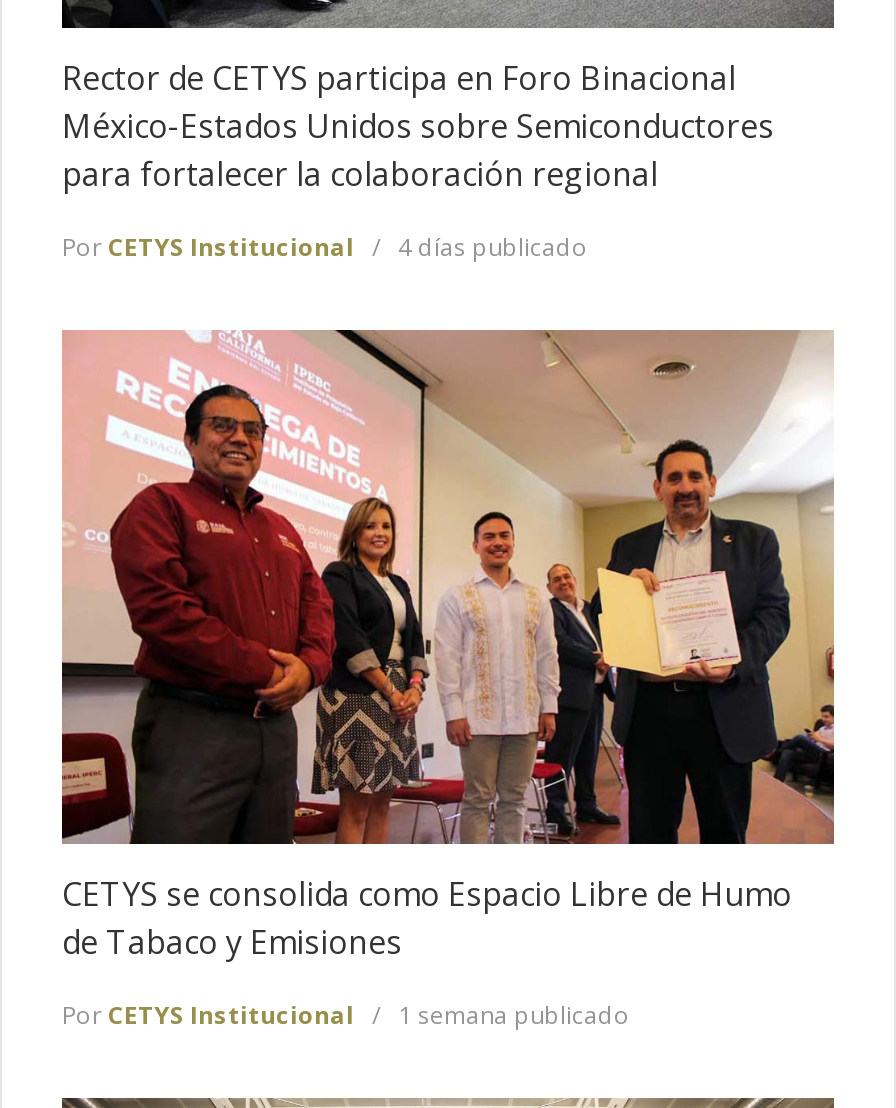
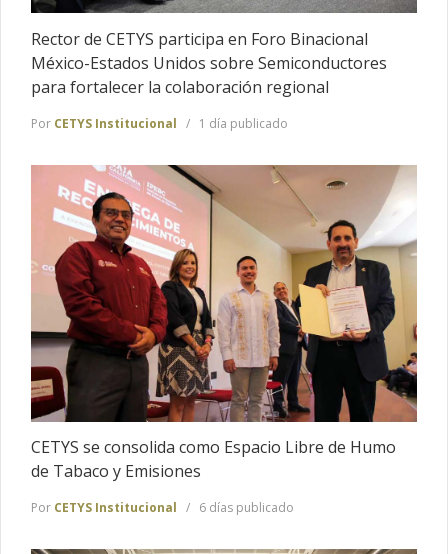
[392,230,588,264] 4 días publicado -> [196,115,288,132] 1 día publicado
[392,998,630,1032] 1 semana publicado -> [196,499,294,516] 6 días publicado

